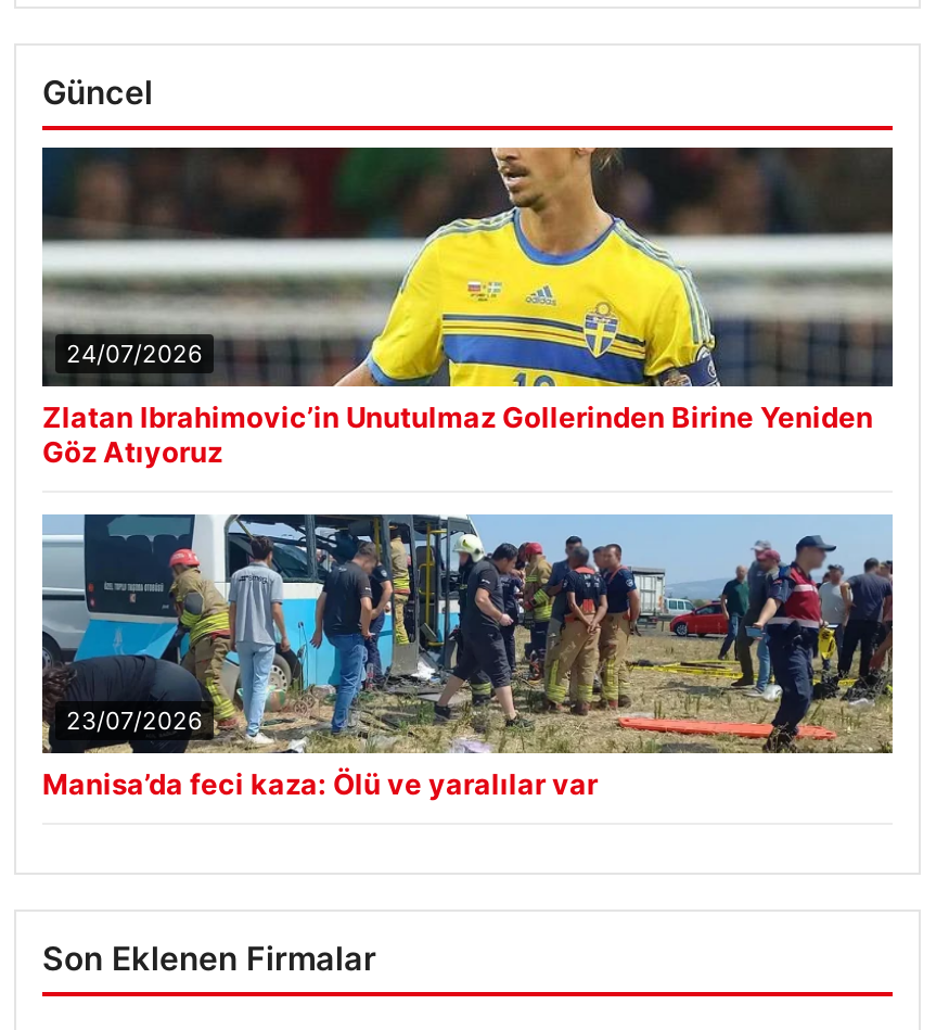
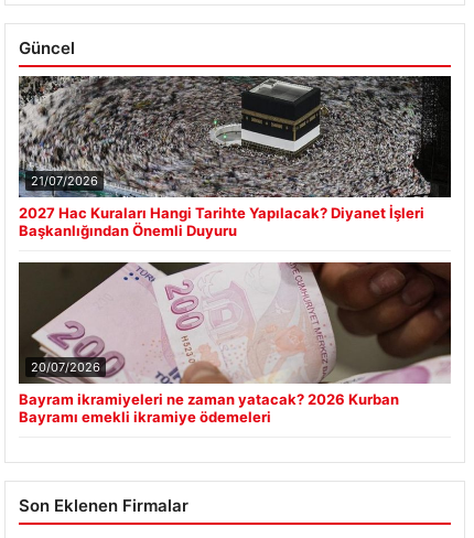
[42,145,895,382] [image] | 24/07/2026 -> [18,75,452,195] [image] | 21/07/2026
[42,399,873,468] Zlatan Ibrahimovic’in Unutulmaz Gollerinden Birine Yeniden | Göz Atıyoruz -> [19,204,424,239] 2027 Hac Kuraları Hangi Tarihte Yapılacak? Diyanet İşleri | Başkanlığından Önemli Duyuru
[40,512,895,755] [image] | 23/07/2026 -> [18,261,452,384] [image] | 20/07/2026
[42,765,598,800] Manisa’da feci kaza: Ölü ve yaralılar var -> [19,390,399,425] Bayram ikramiyeleri ne zaman yatacak? 2026 Kurban | Bayramı emekli ikramiye ödemeleri

